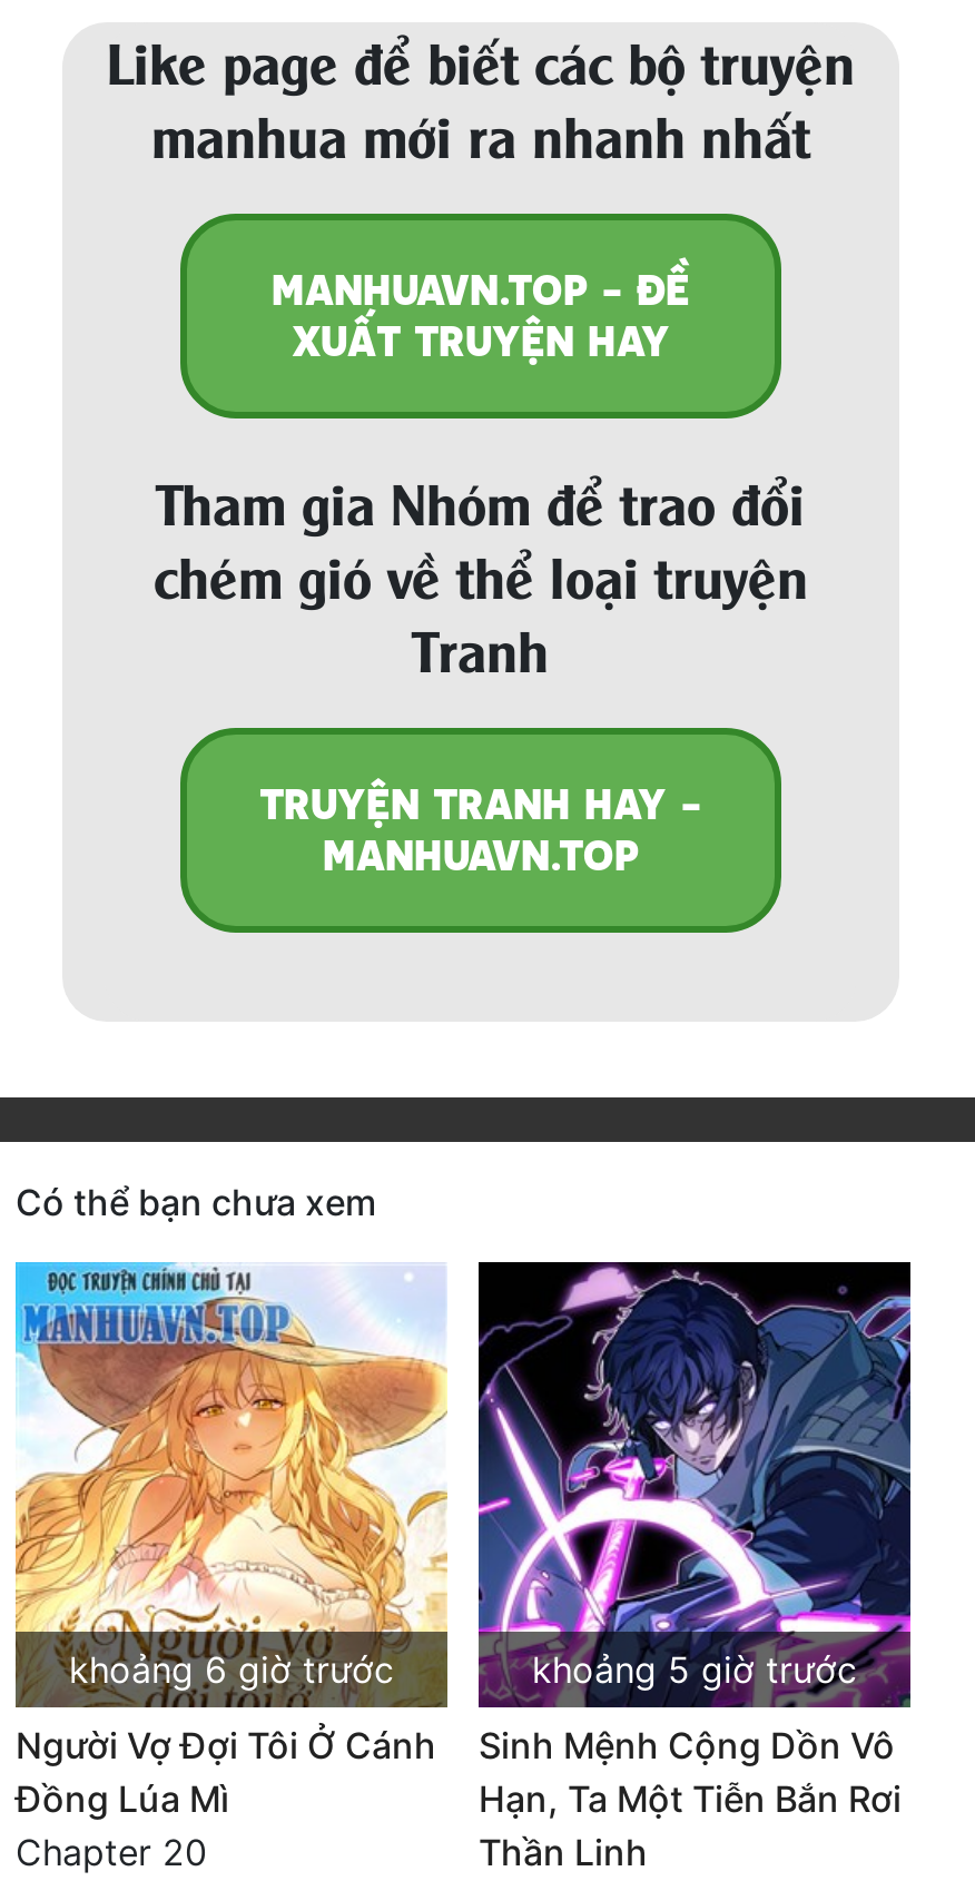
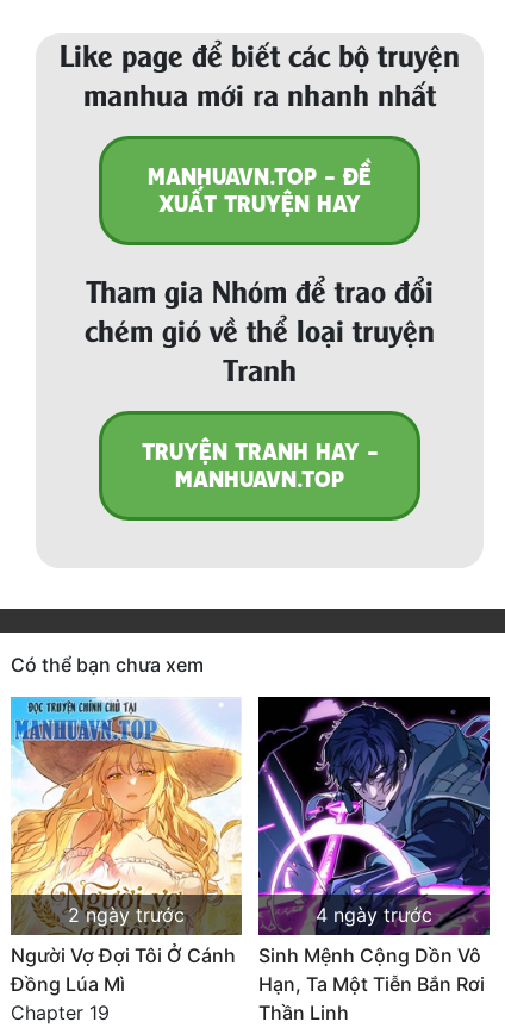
[69,1646,394,1691] khoảng 6 giờ trước -> [68,902,185,926] 2 ngày trước
[532,1646,857,1691] khoảng 5 giờ trước -> [316,902,432,926] 4 ngày trước
[16,1829,207,1873] Chapter 20 -> [11,1000,110,1024] Chapter 19

